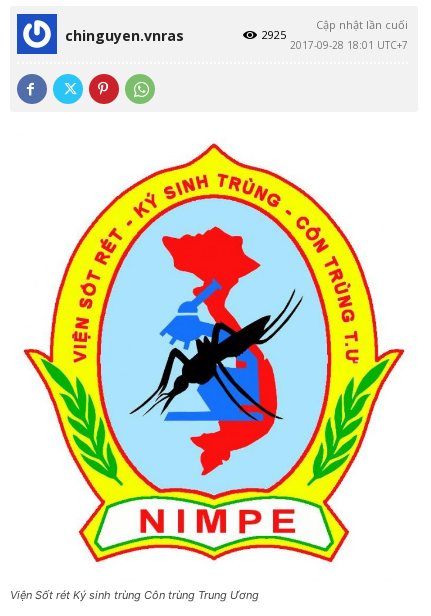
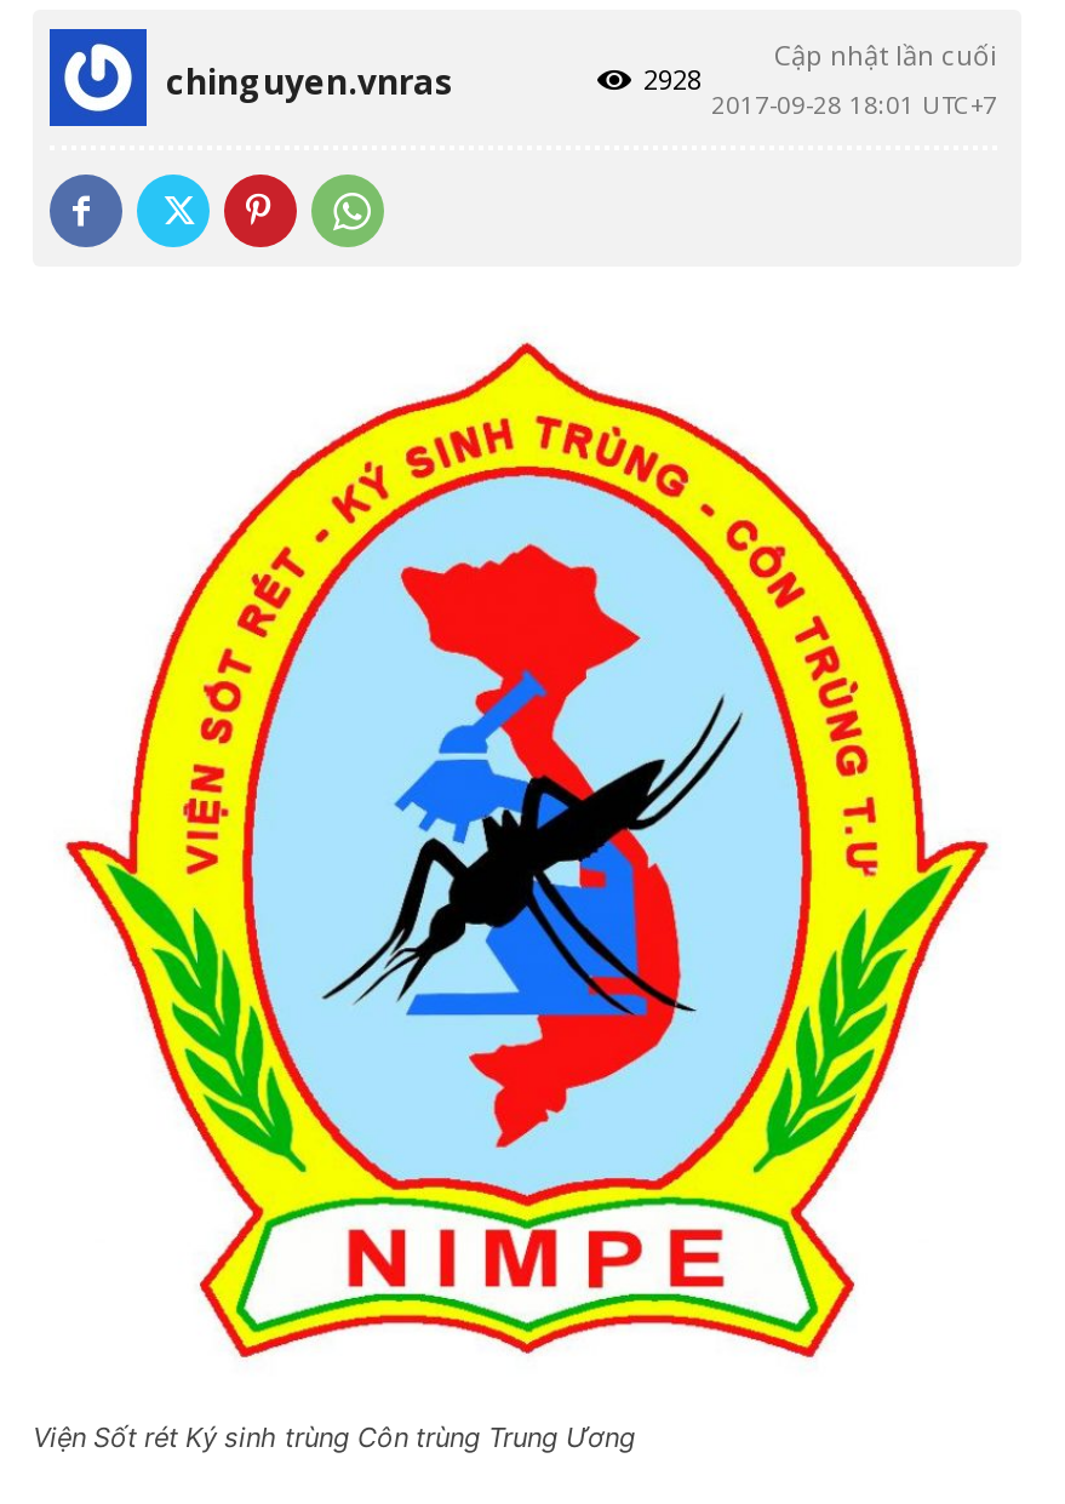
[262,27,286,42] 2925 -> [643,61,702,97] 2928

